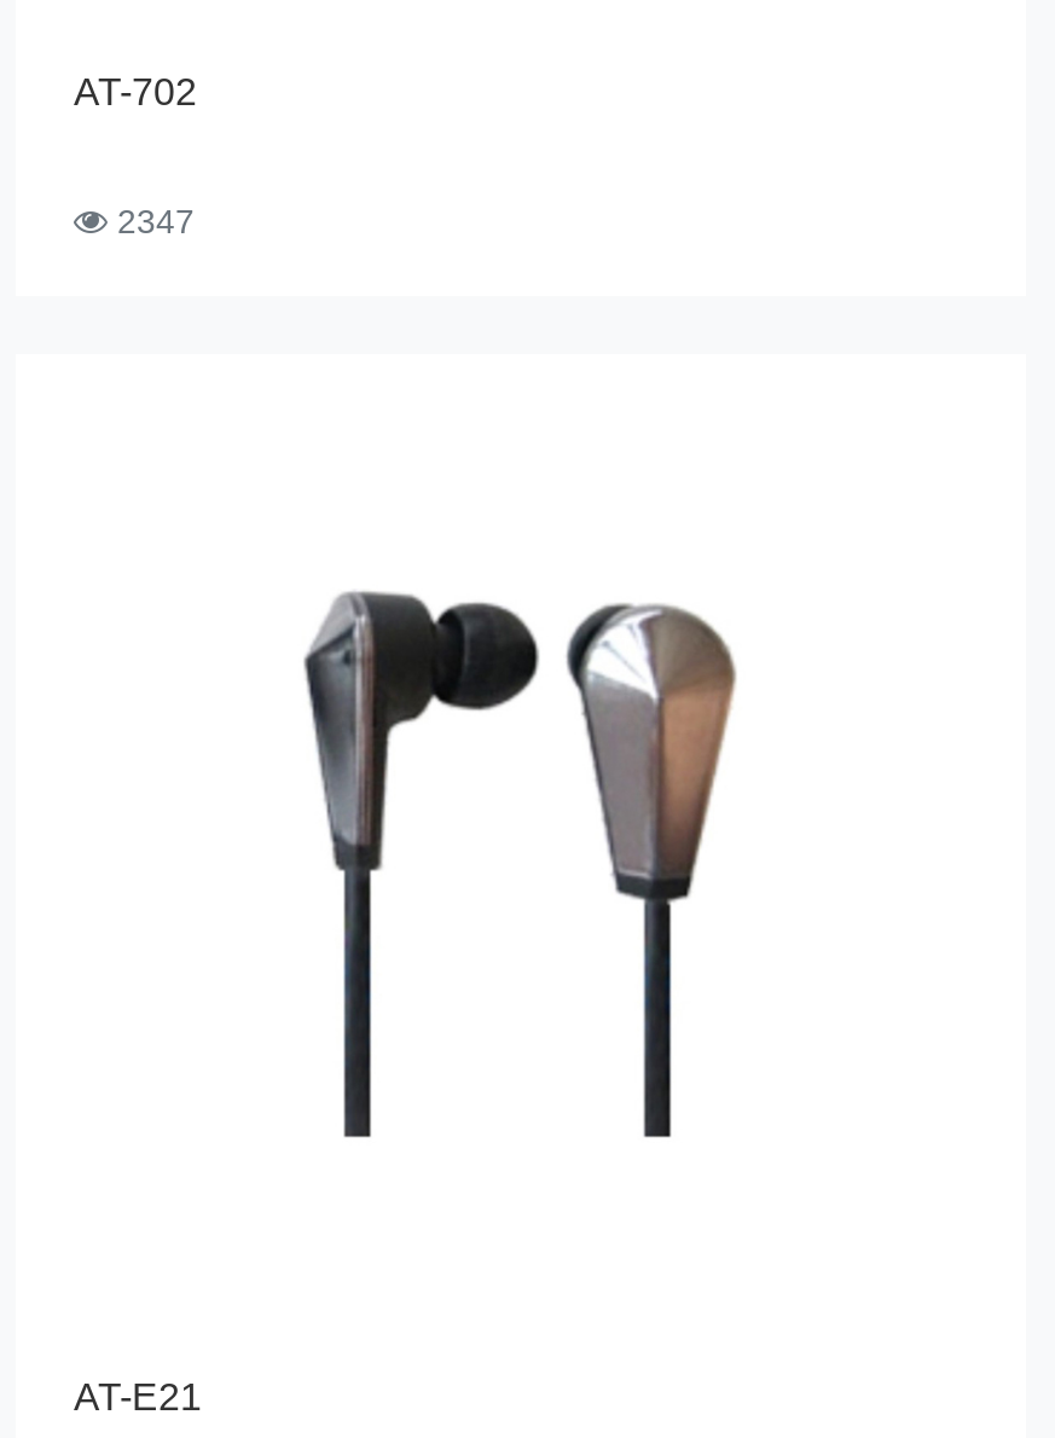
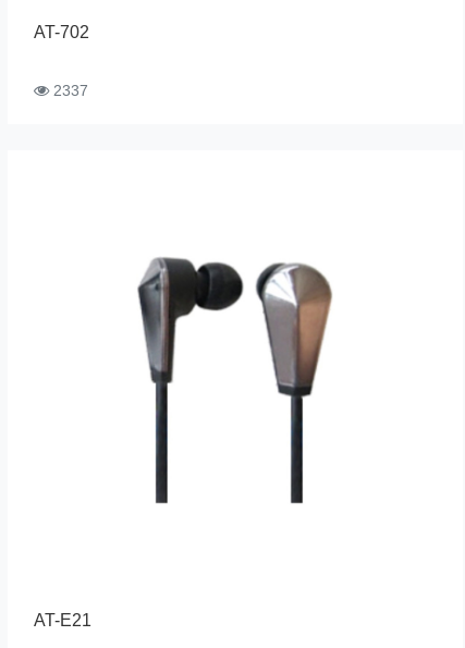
[108,201,195,240] 2347 -> [49,81,88,99] 2337

